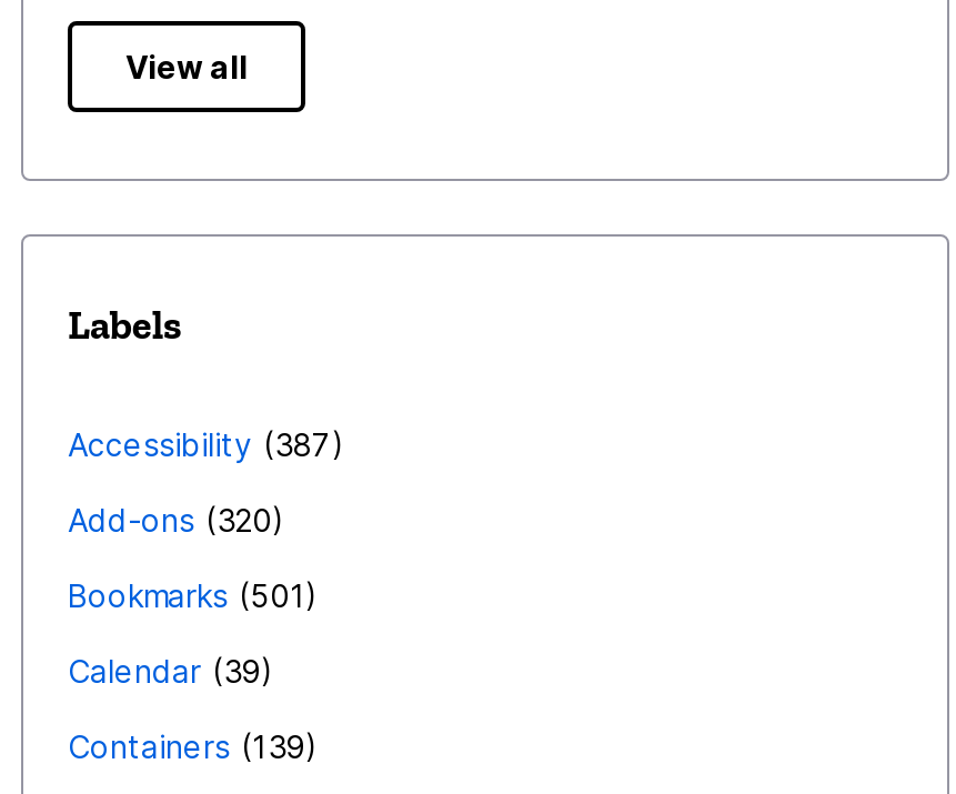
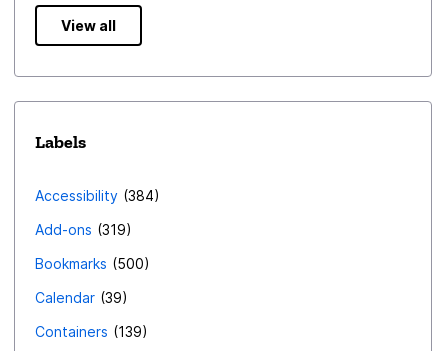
[68,426,332,464] Accessibility 387 -> [35,187,154,204] Accessibility 384
[68,502,272,539] Add-ons 320 -> [35,221,126,238] Add-ons 319
[68,577,305,615] Bookmarks 501 -> [35,255,144,272] Bookmarks 500

